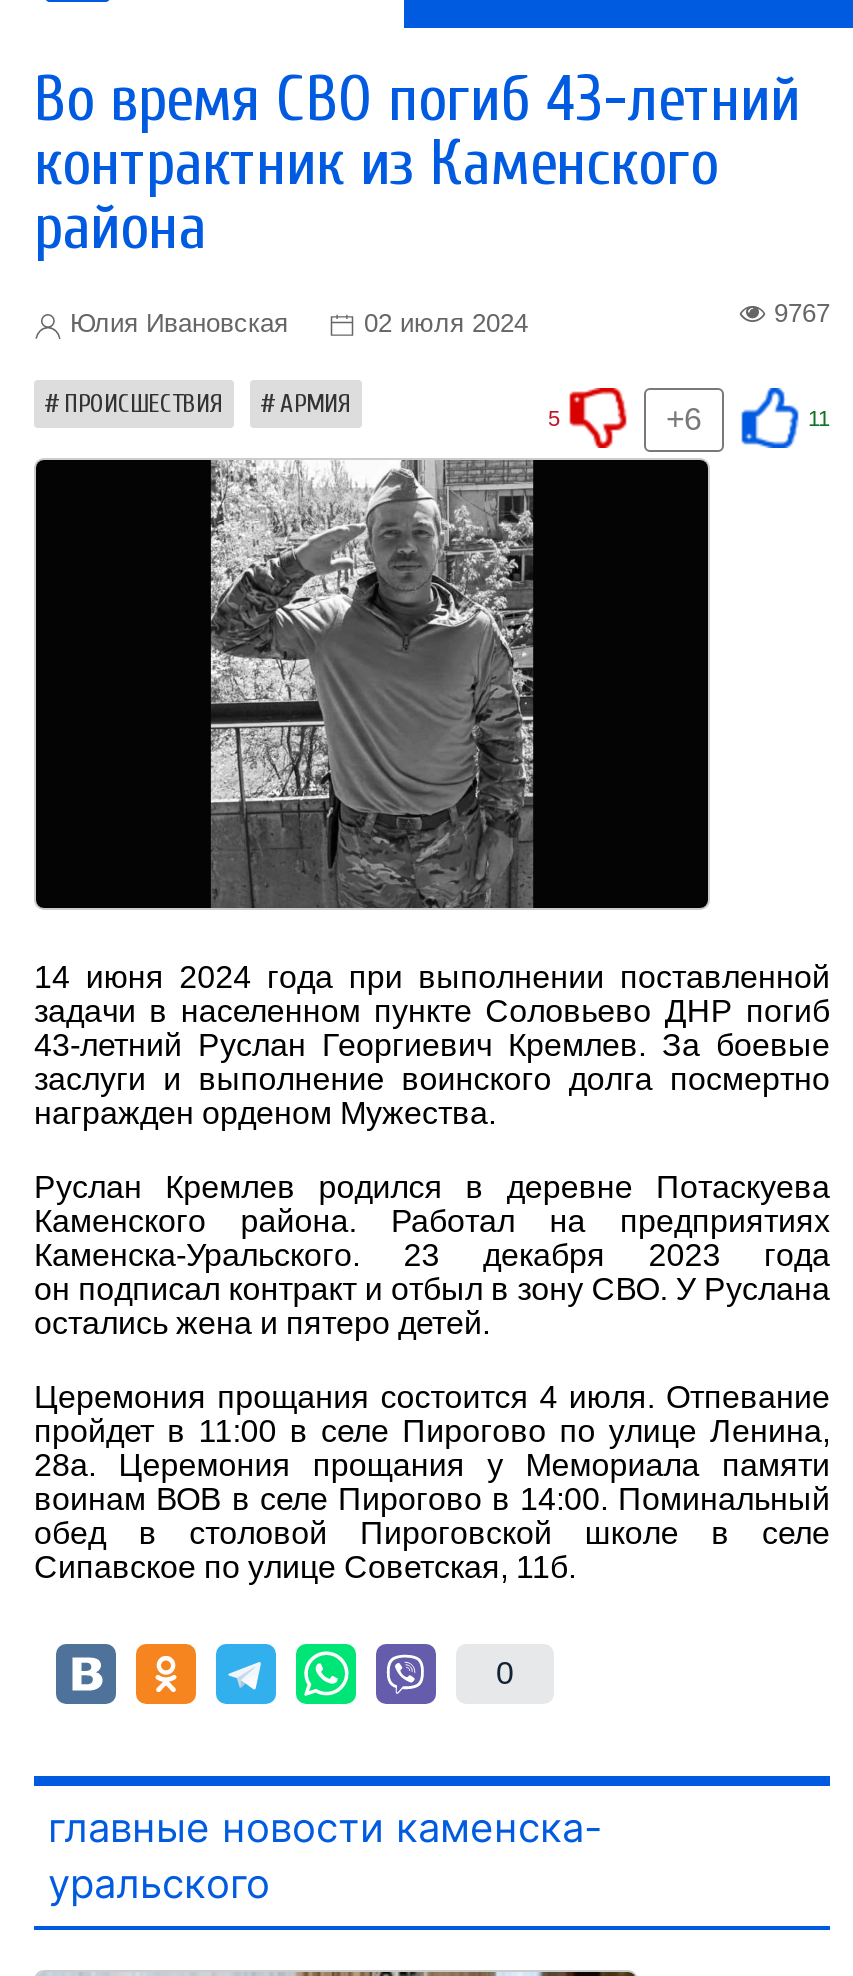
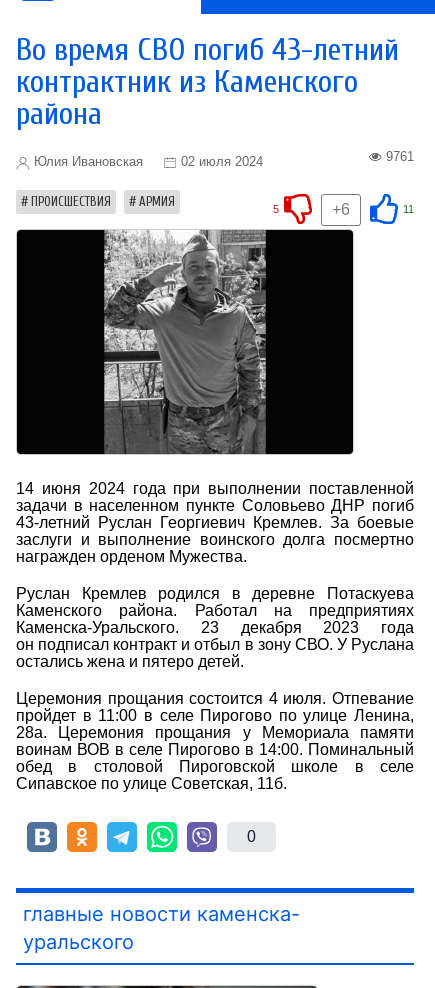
[774,297,830,327] 9767 -> [386,149,414,164] 9761

